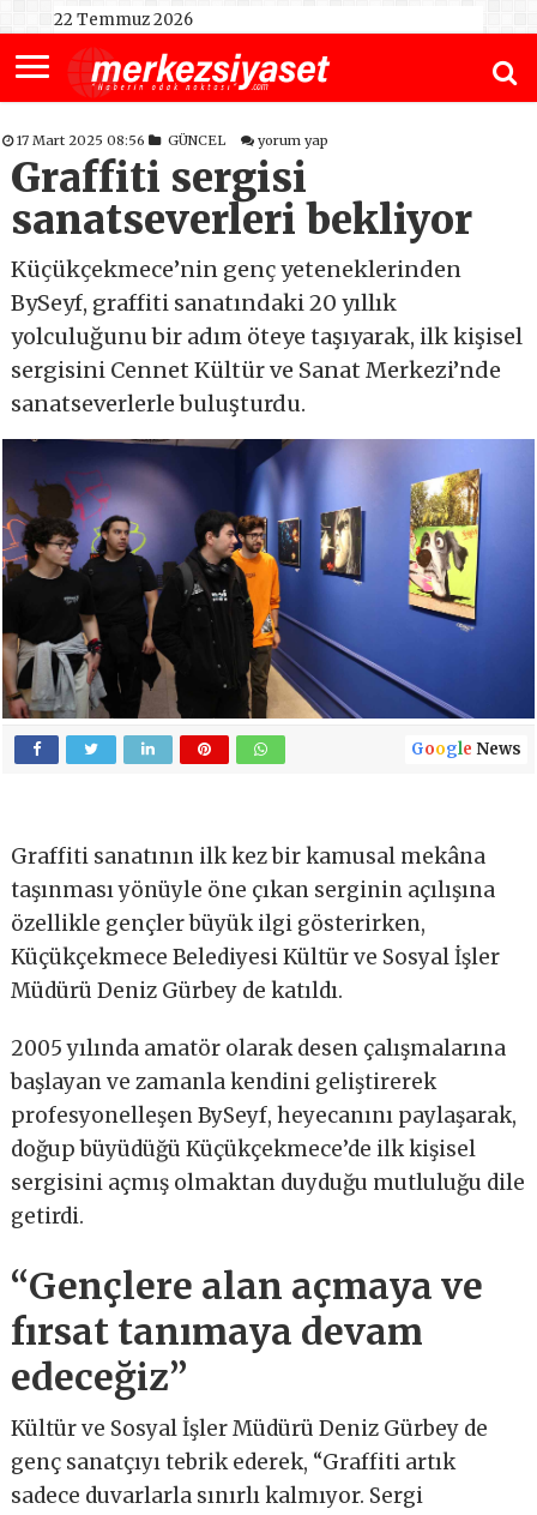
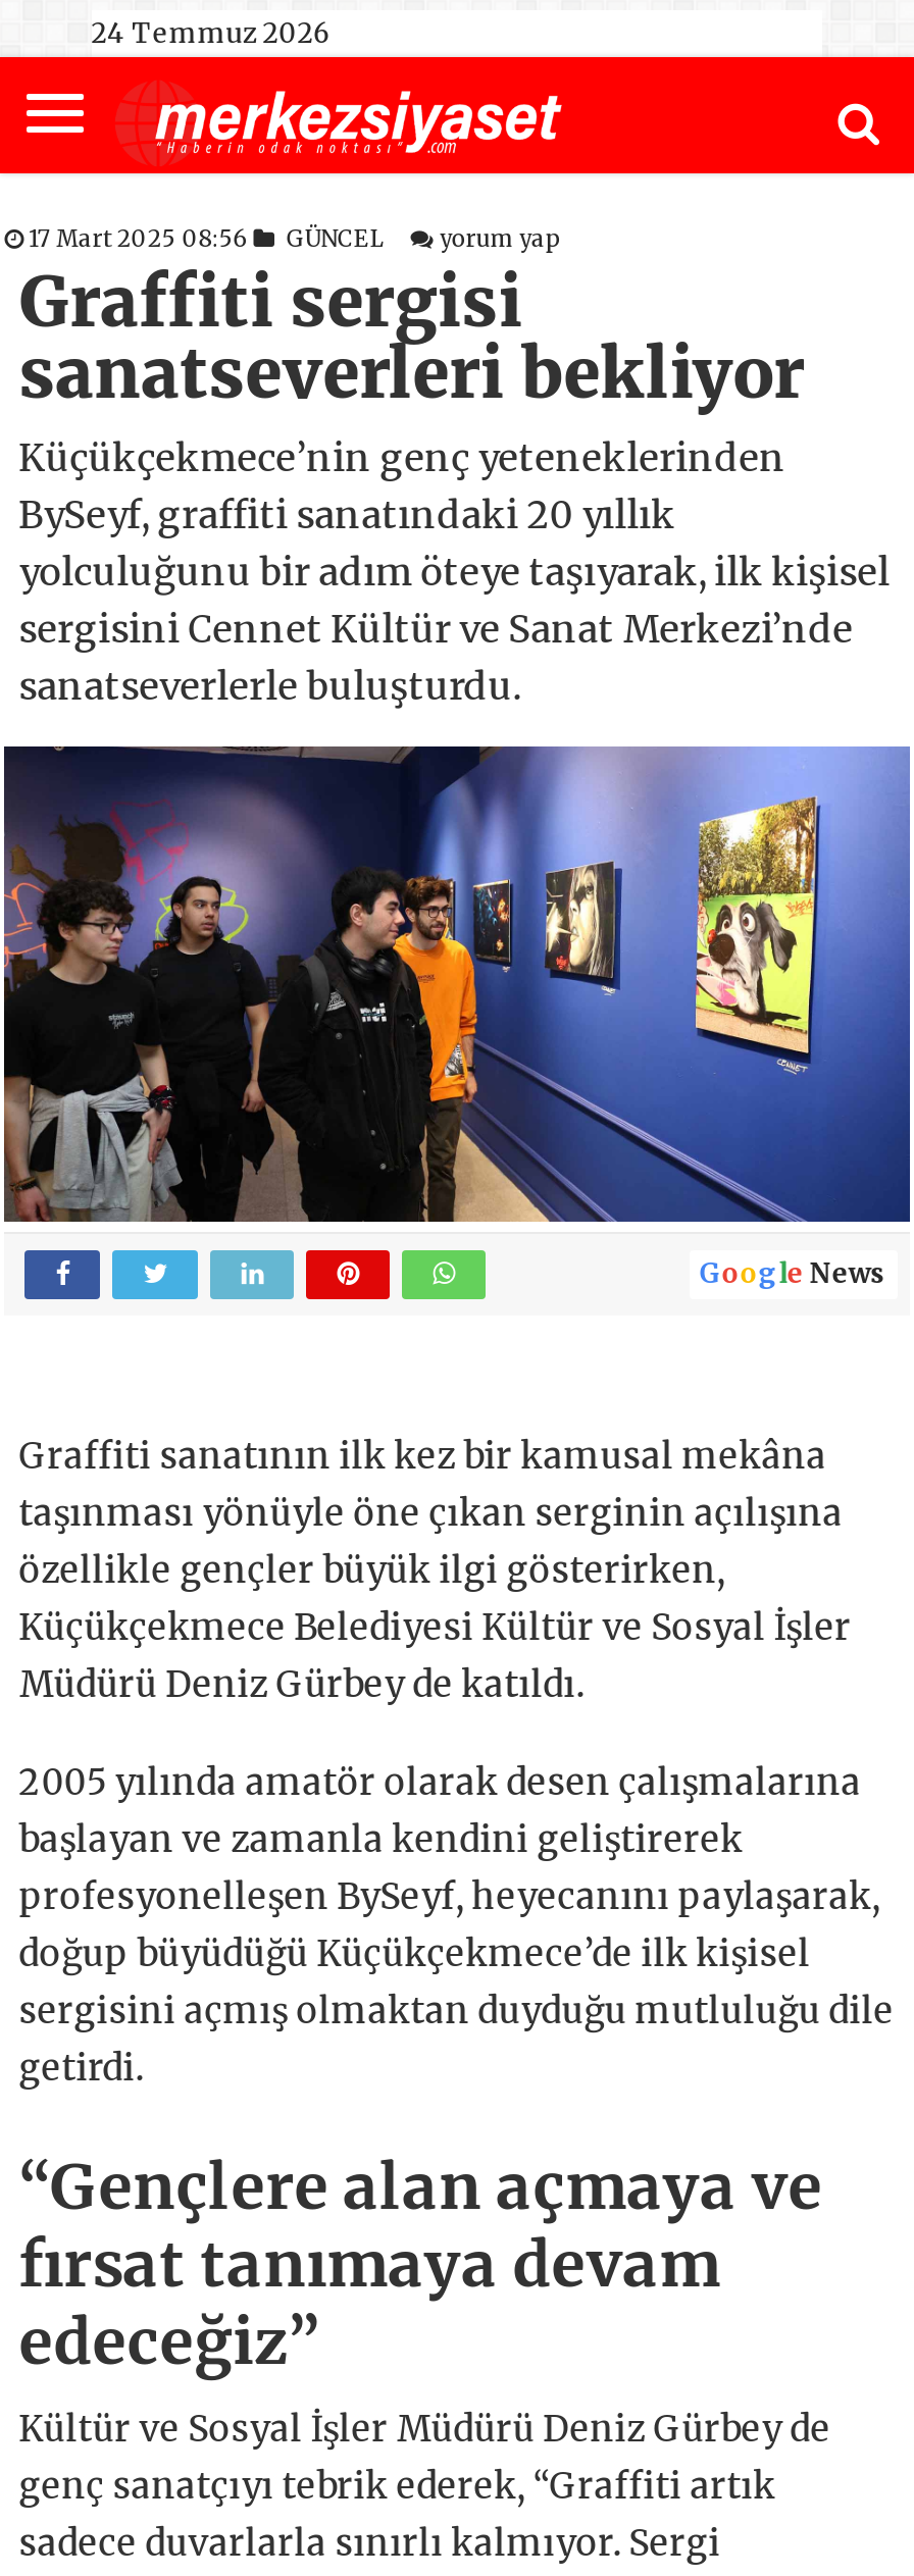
[54,10,193,30] 22 Temmuz 2026 -> [91,16,330,51] 24 Temmuz 2026

